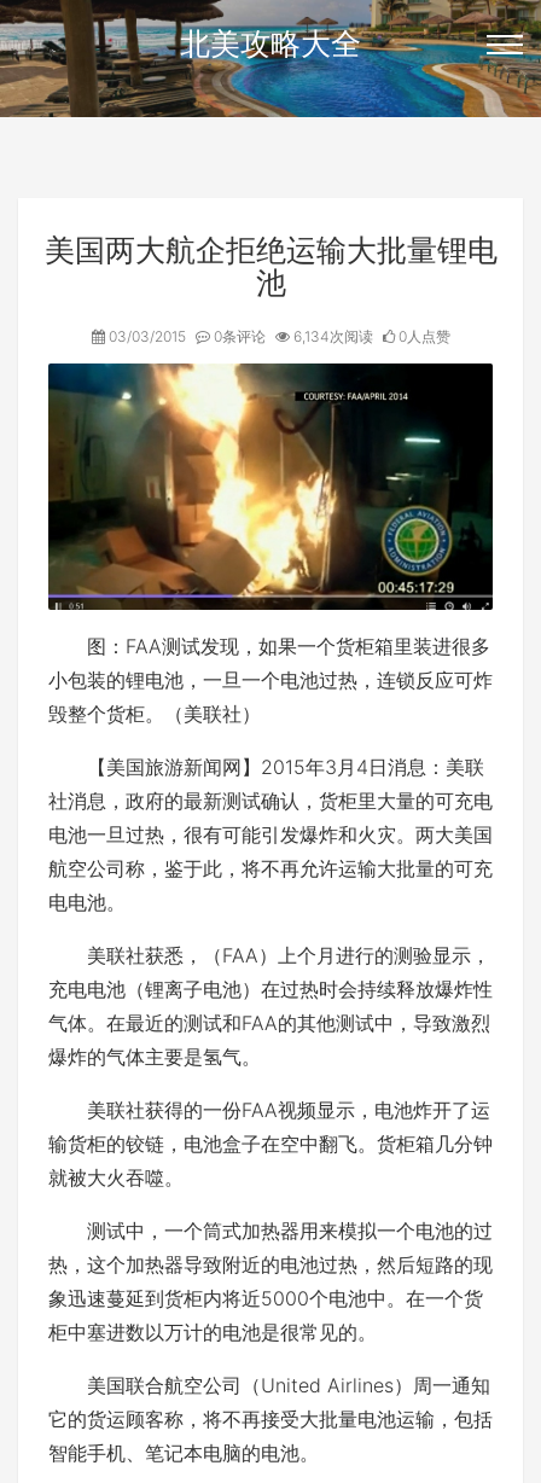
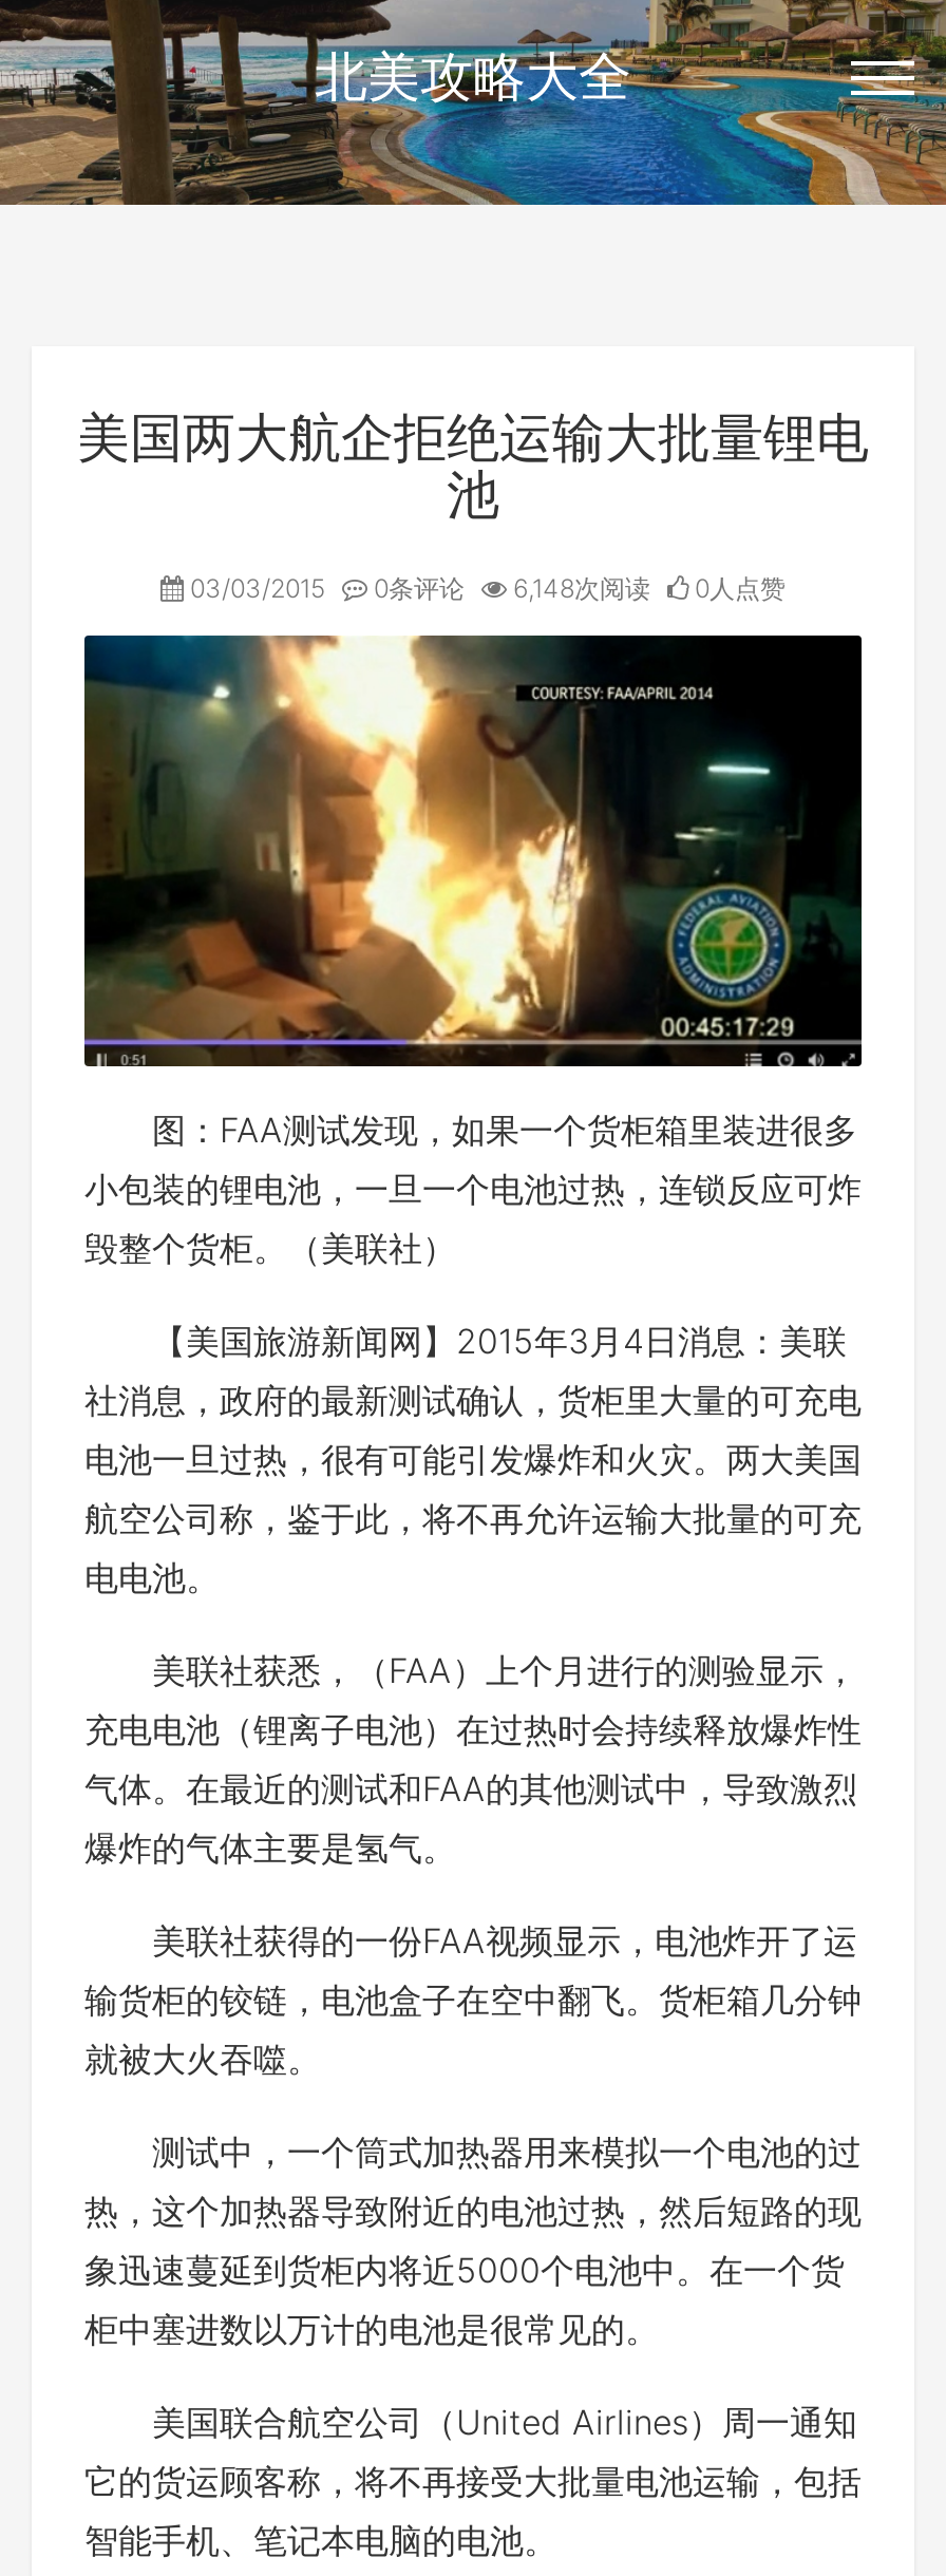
[289,327,376,345] 6,134次阅读 -> [507,572,657,604] 6,148次阅读

